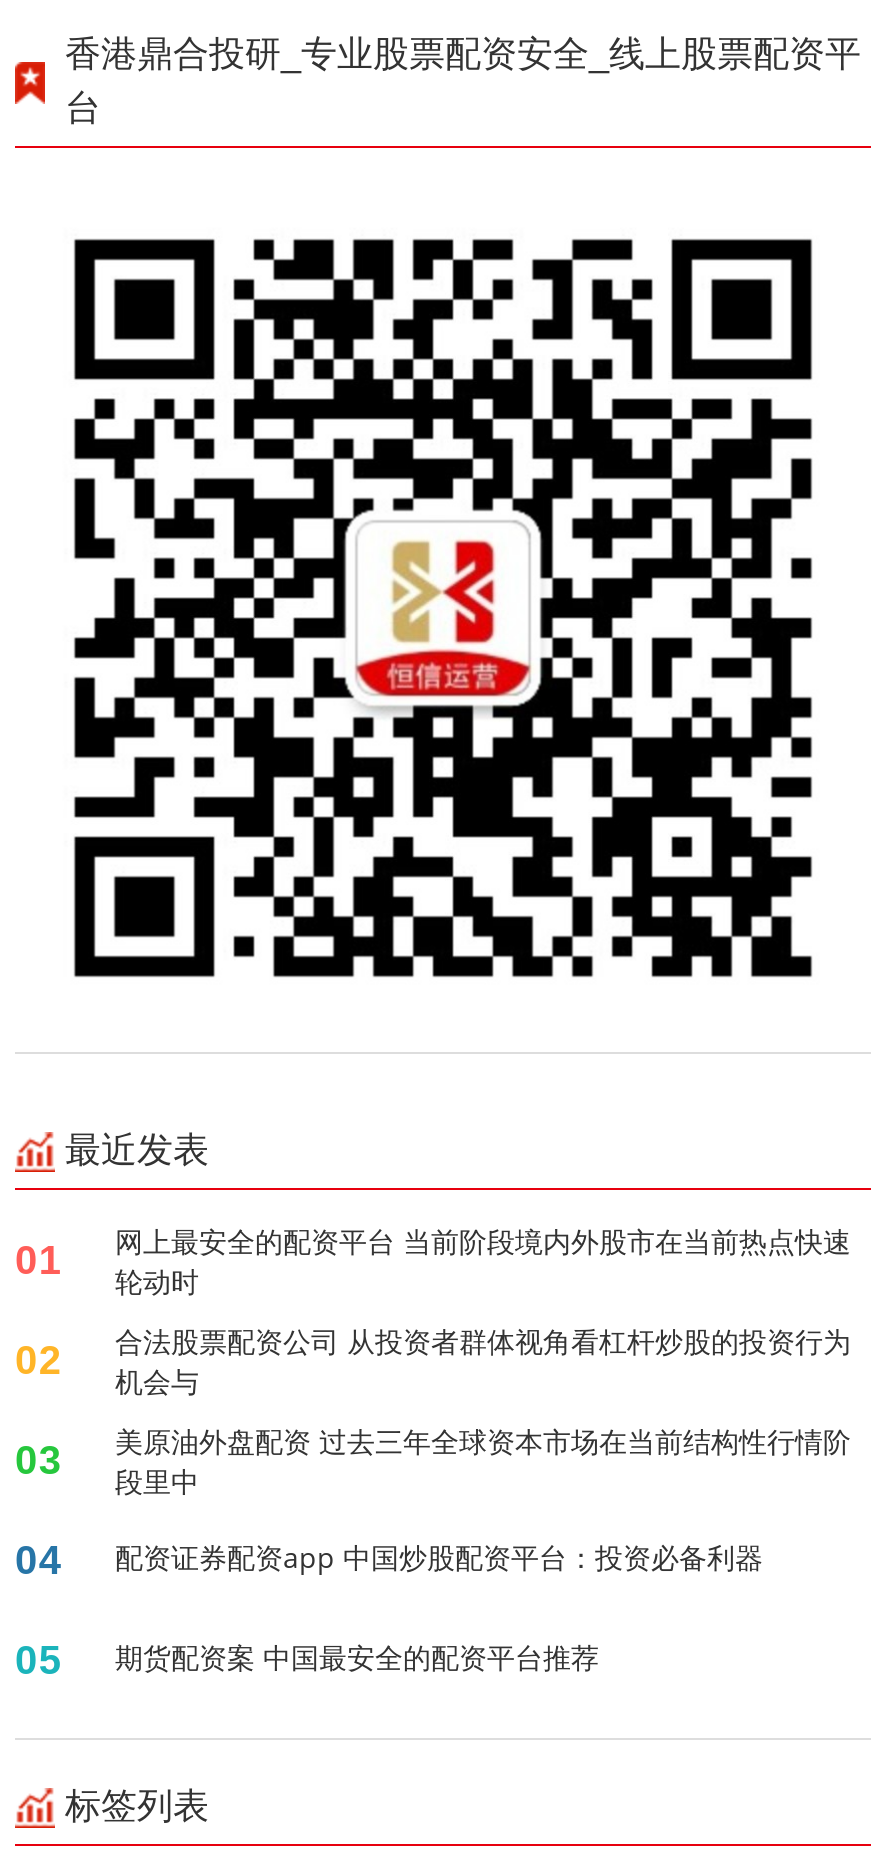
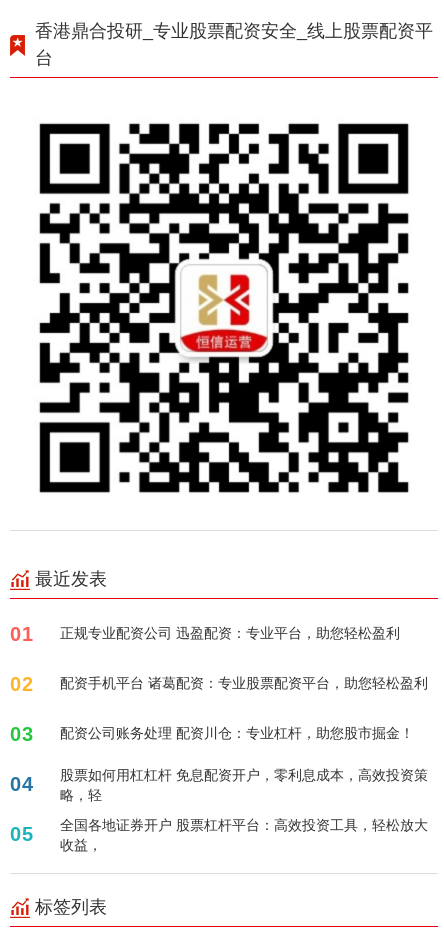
[115,1221,851,1299] 网上最安全的配资平台 当前阶段境内外股市在当前热点快速 | 轮动时 -> [60,622,400,641] 正规专业配资公司 迅盈配资：专业平台，助您轻松盈利
[115,1321,851,1399] 合法股票配资公司 从投资者群体视角看杠杆炒股的投资行为 | 机会与 -> [60,672,428,691] 配资手机平台 诸葛配资：专业股票配资平台，助您轻松盈利
[115,1421,851,1499] 美原油外盘配资 过去三年全球资本市场在当前结构性行情阶 | 段里中 -> [60,722,414,741] 配资公司账务处理 配资川仓：专业杠杆，助您股市掘金！
[115,1537,763,1575] 配资证券配资app 中国炒股配资平台：投资必备利器 -> [60,764,428,803] 股票如何用杠杠杆 免息配资开户，零利息成本，高效投资策 | 略，轻
[115,1637,599,1675] 期货配资案 中国最安全的配资平台推荐 -> [60,814,428,853] 全国各地证券开户 股票杠杆平台：高效投资工具，轻松放大 | 收益，

